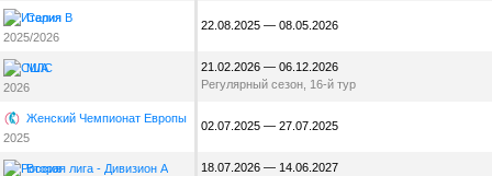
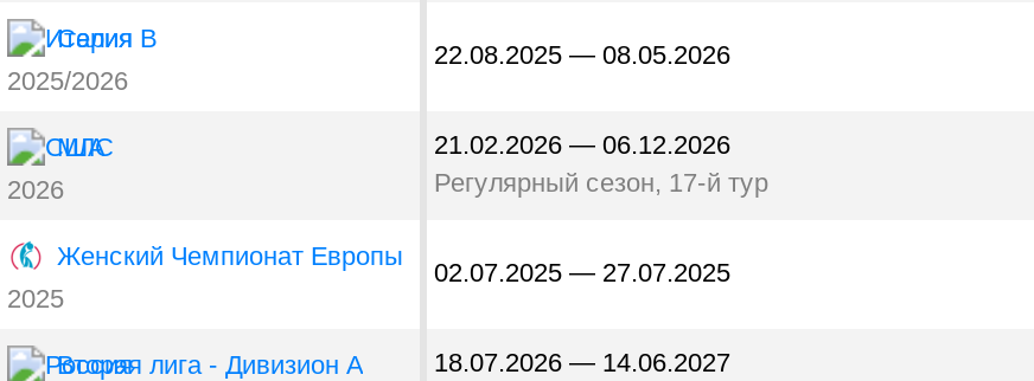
[201,78,356,91] Регулярный сезон, 16-й тур -> [434,168,768,196] Регулярный сезон, 17-й тур

